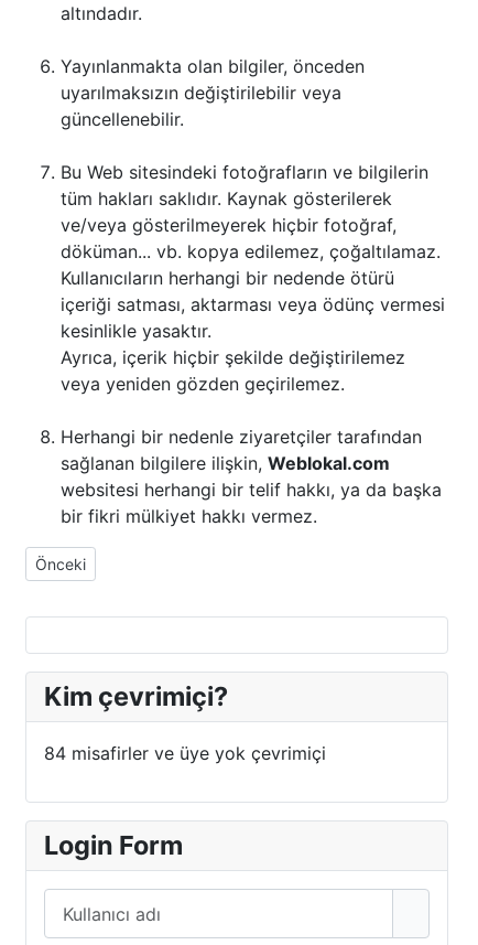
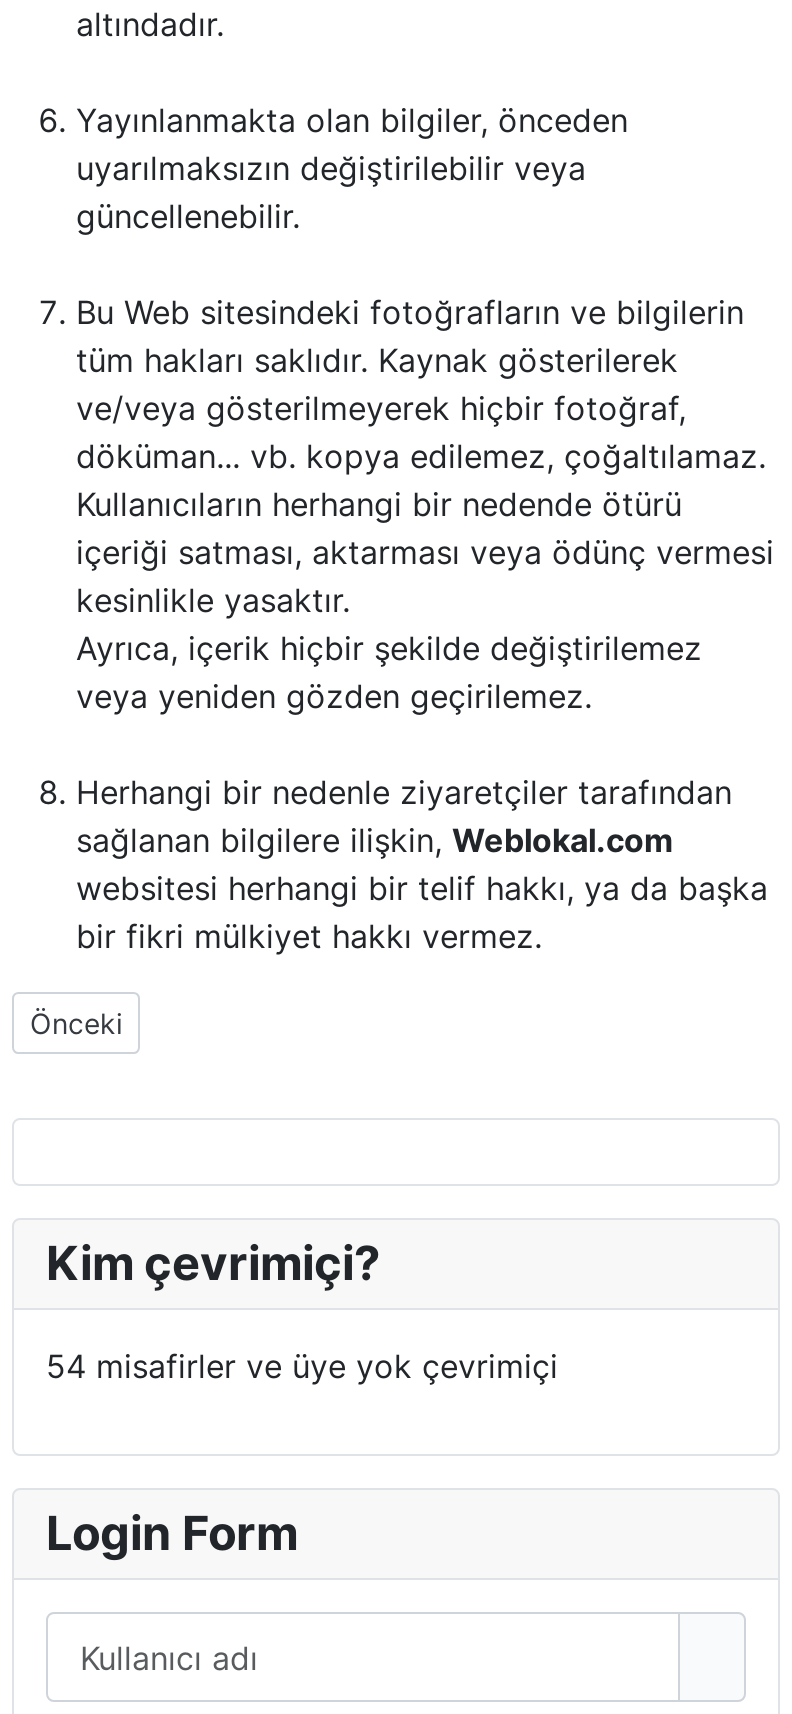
[44,742,326,764] 84 misafirler ve üye yok çevrimiçi -> [46,1347,558,1387] 54 misafirler ve üye yok çevrimiçi

